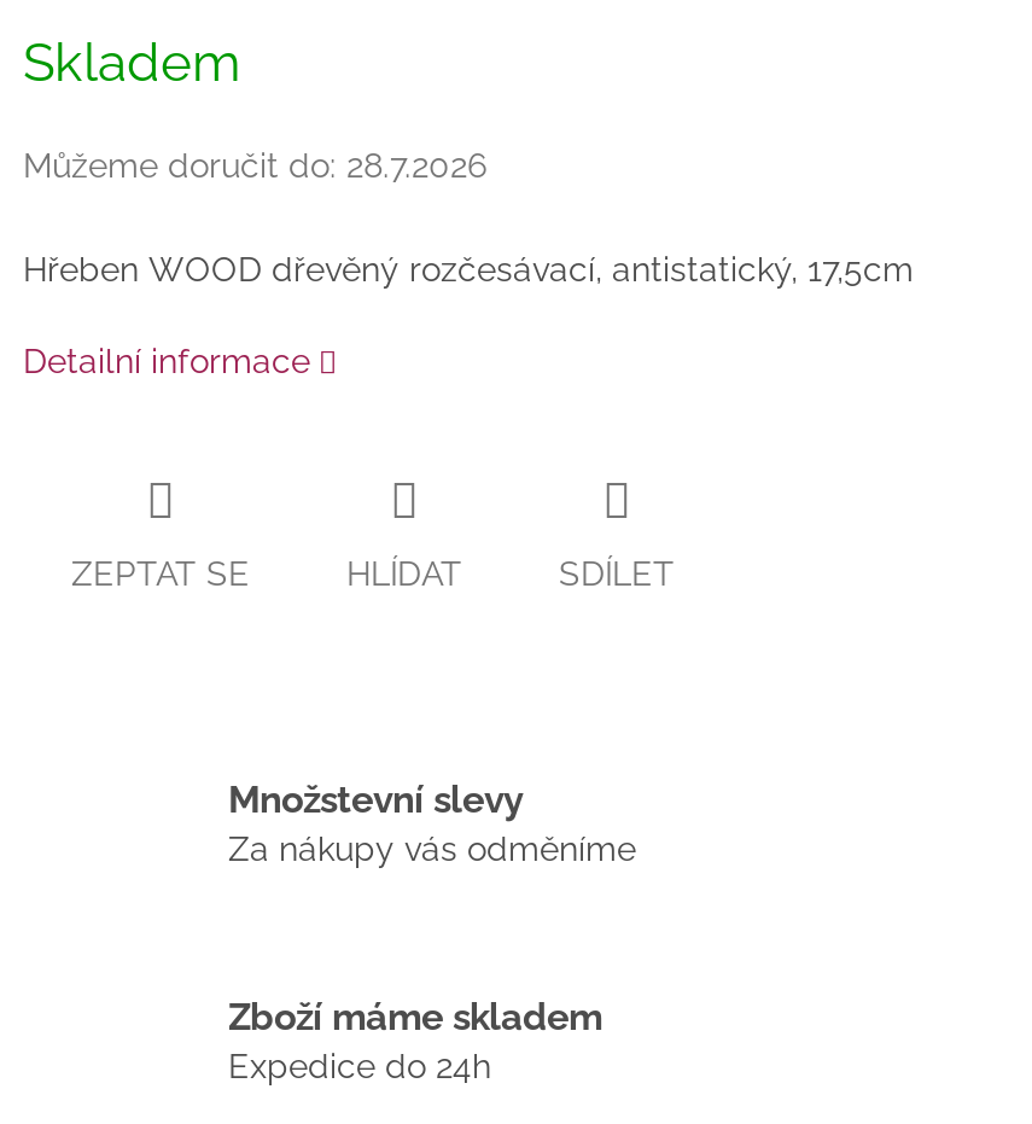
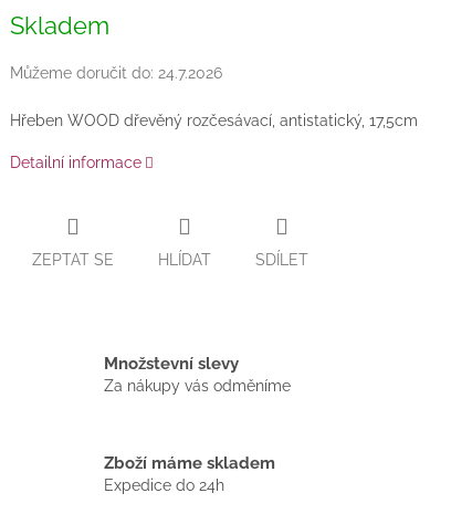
[23,147,486,186] Můžeme doručit do: 28.7.2026 -> [10,65,222,82] Můžeme doručit do: 24.7.2026

